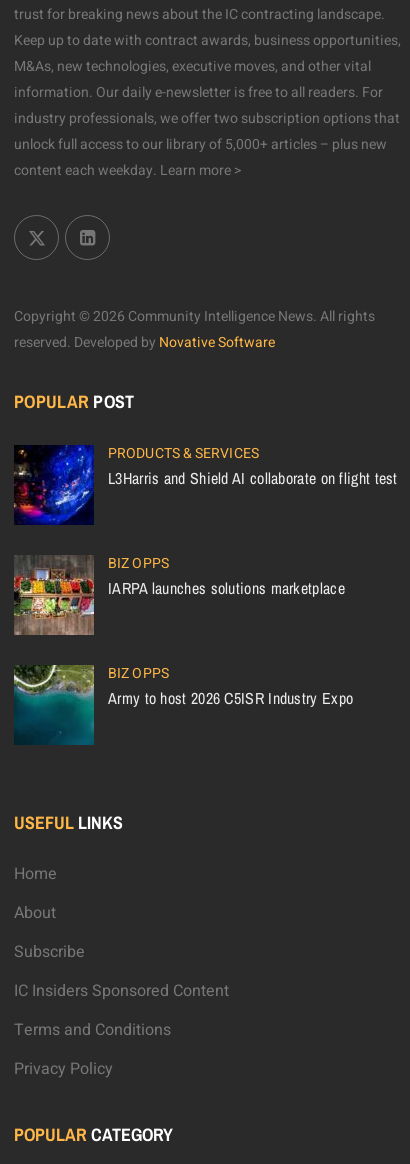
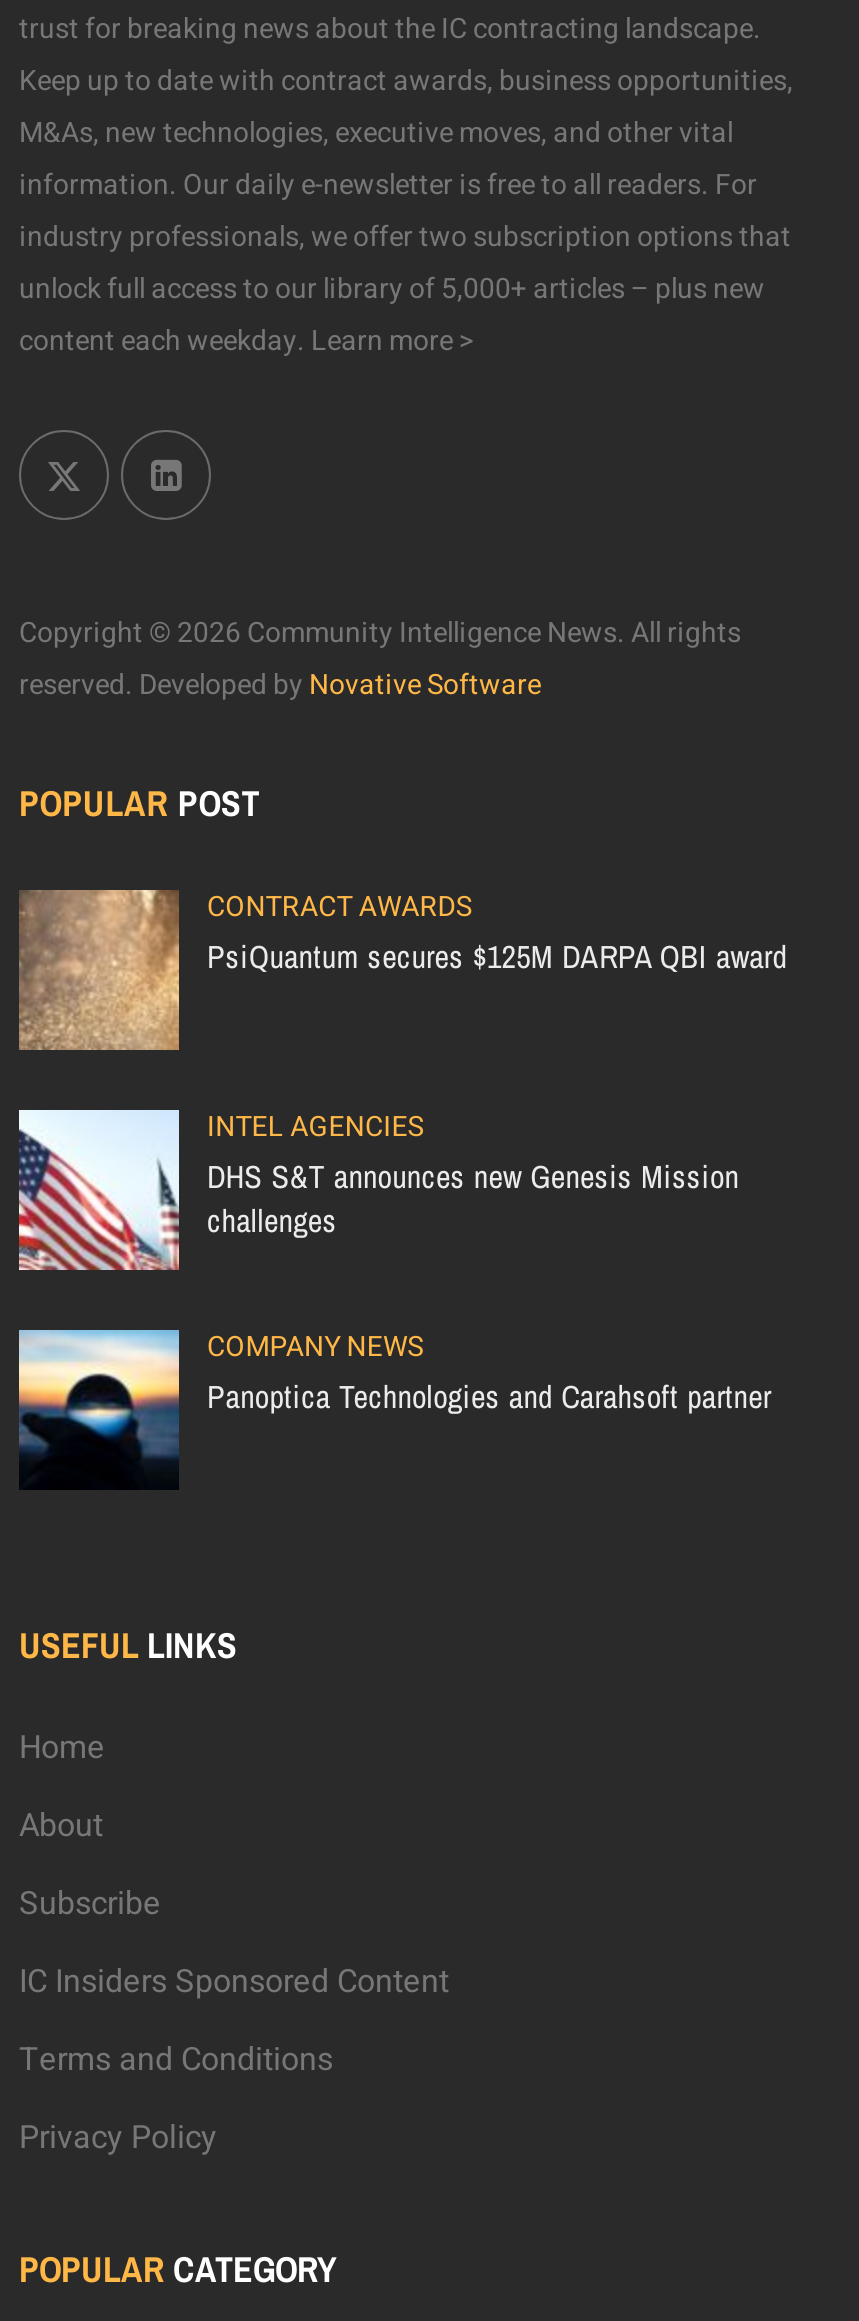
[13,443,398,526] [image] | PRODUCTS & SERVICES | L3Harris and Shield AI collaborate on flight test -> [17,886,787,1052] [image] | CONTRACT AWARDS | PsiQuantum secures $125M DARPA QBI award
[13,553,345,636] [image] | BIZ OPPS | IARPA launches solutions marketplace -> [17,1106,739,1272] [image] | INTEL AGENCIES | DHS S&T announces new Genesis Mission | challenges
[13,663,353,746] [image] | BIZ OPPS | Army to host 2026 C5ISR Industry Expo -> [17,1326,771,1490] [image] | COMPANY NEWS | Panoptica Technologies and Carahsoft partner

